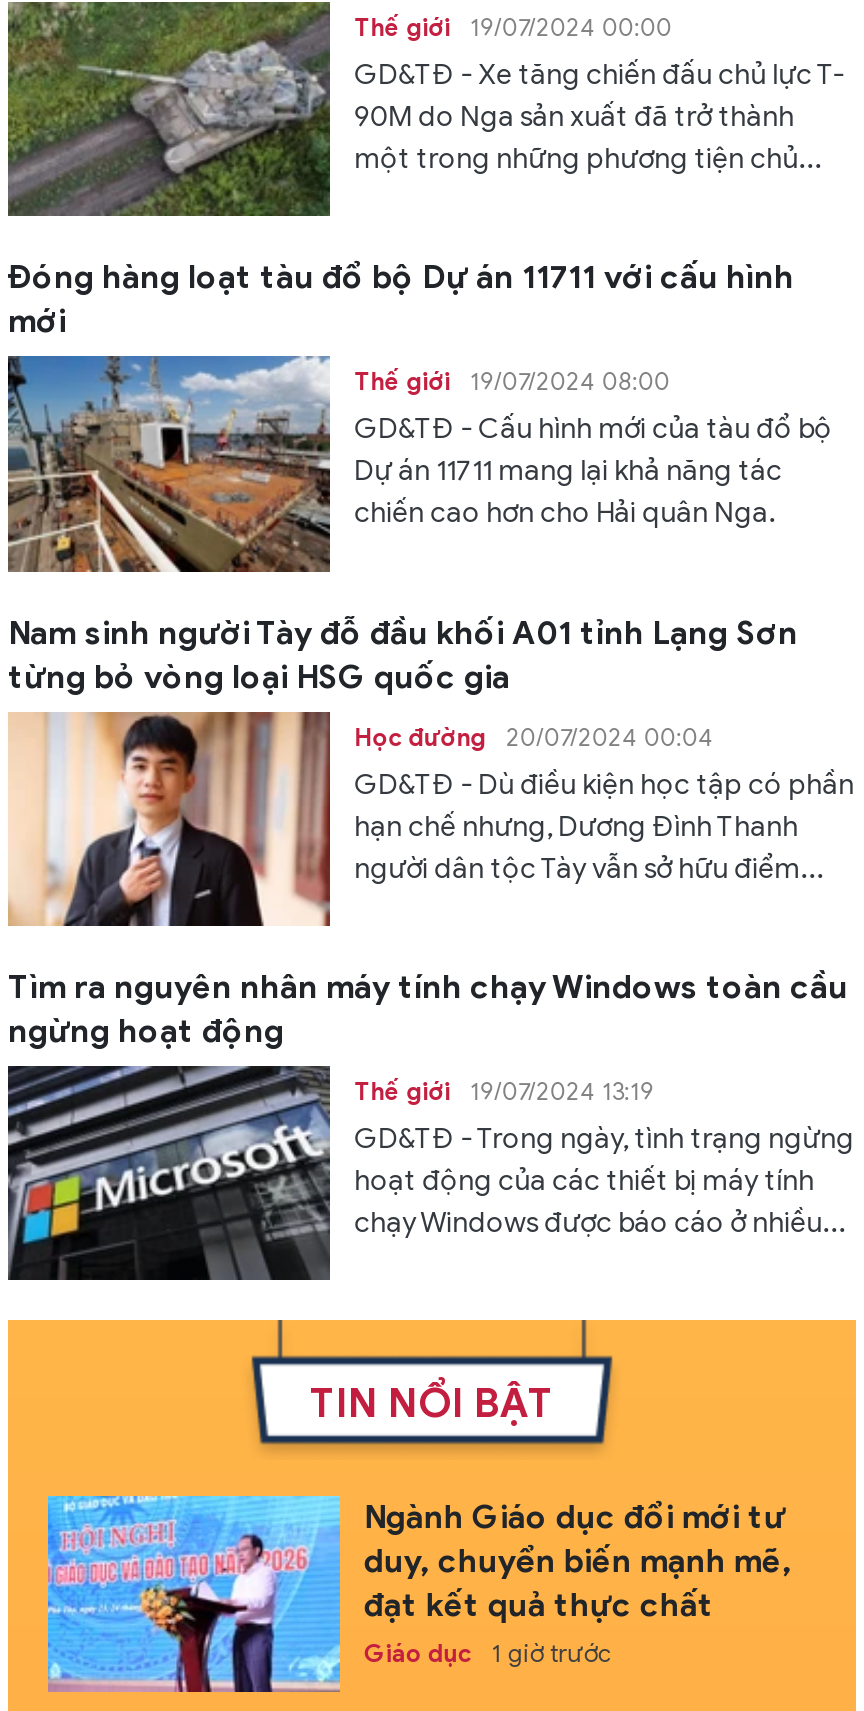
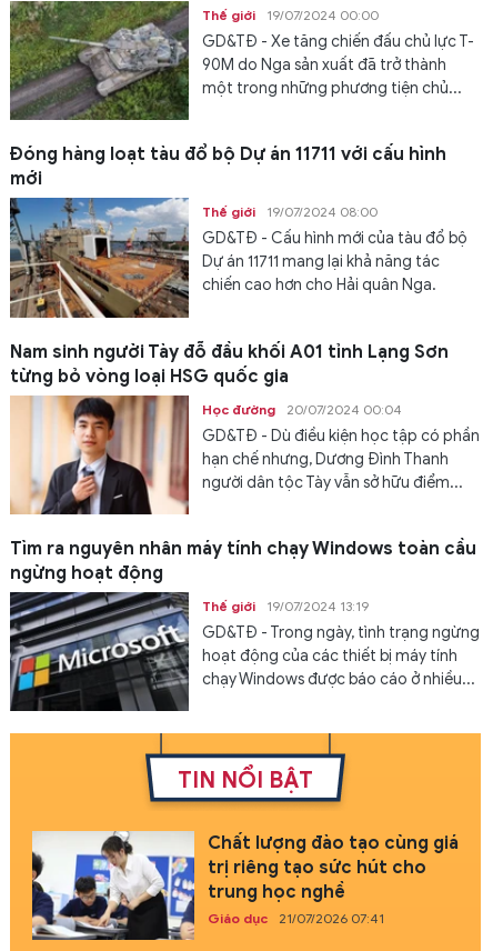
[46,1494,792,1694] [image] | Ngành Giáo dục đổi mới tư | duy, chuyển biến mạnh mẽ, | đạt kết quả thực chất -> [31,830,458,941] [image] | Chất lượng đào tạo cùng giá | trị riêng tạo sức hút cho | trung học nghề
[364,1639,612,1669] Giáo dục 1 giờ trước -> [208,910,384,927] Giáo dục 21/07/2026 07:41

